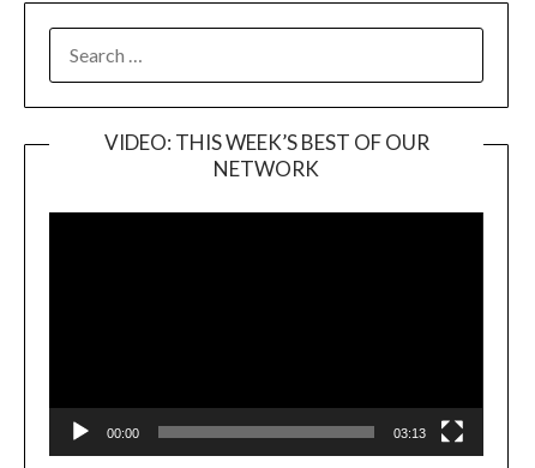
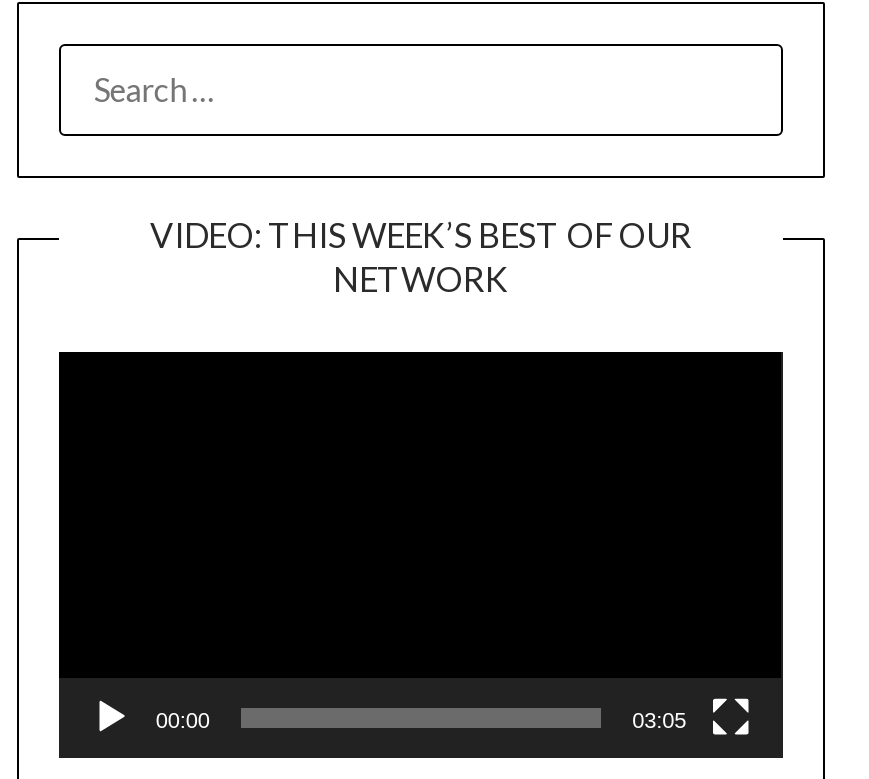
[393,426,425,440] 03:13 -> [632,709,686,733] 03:05

